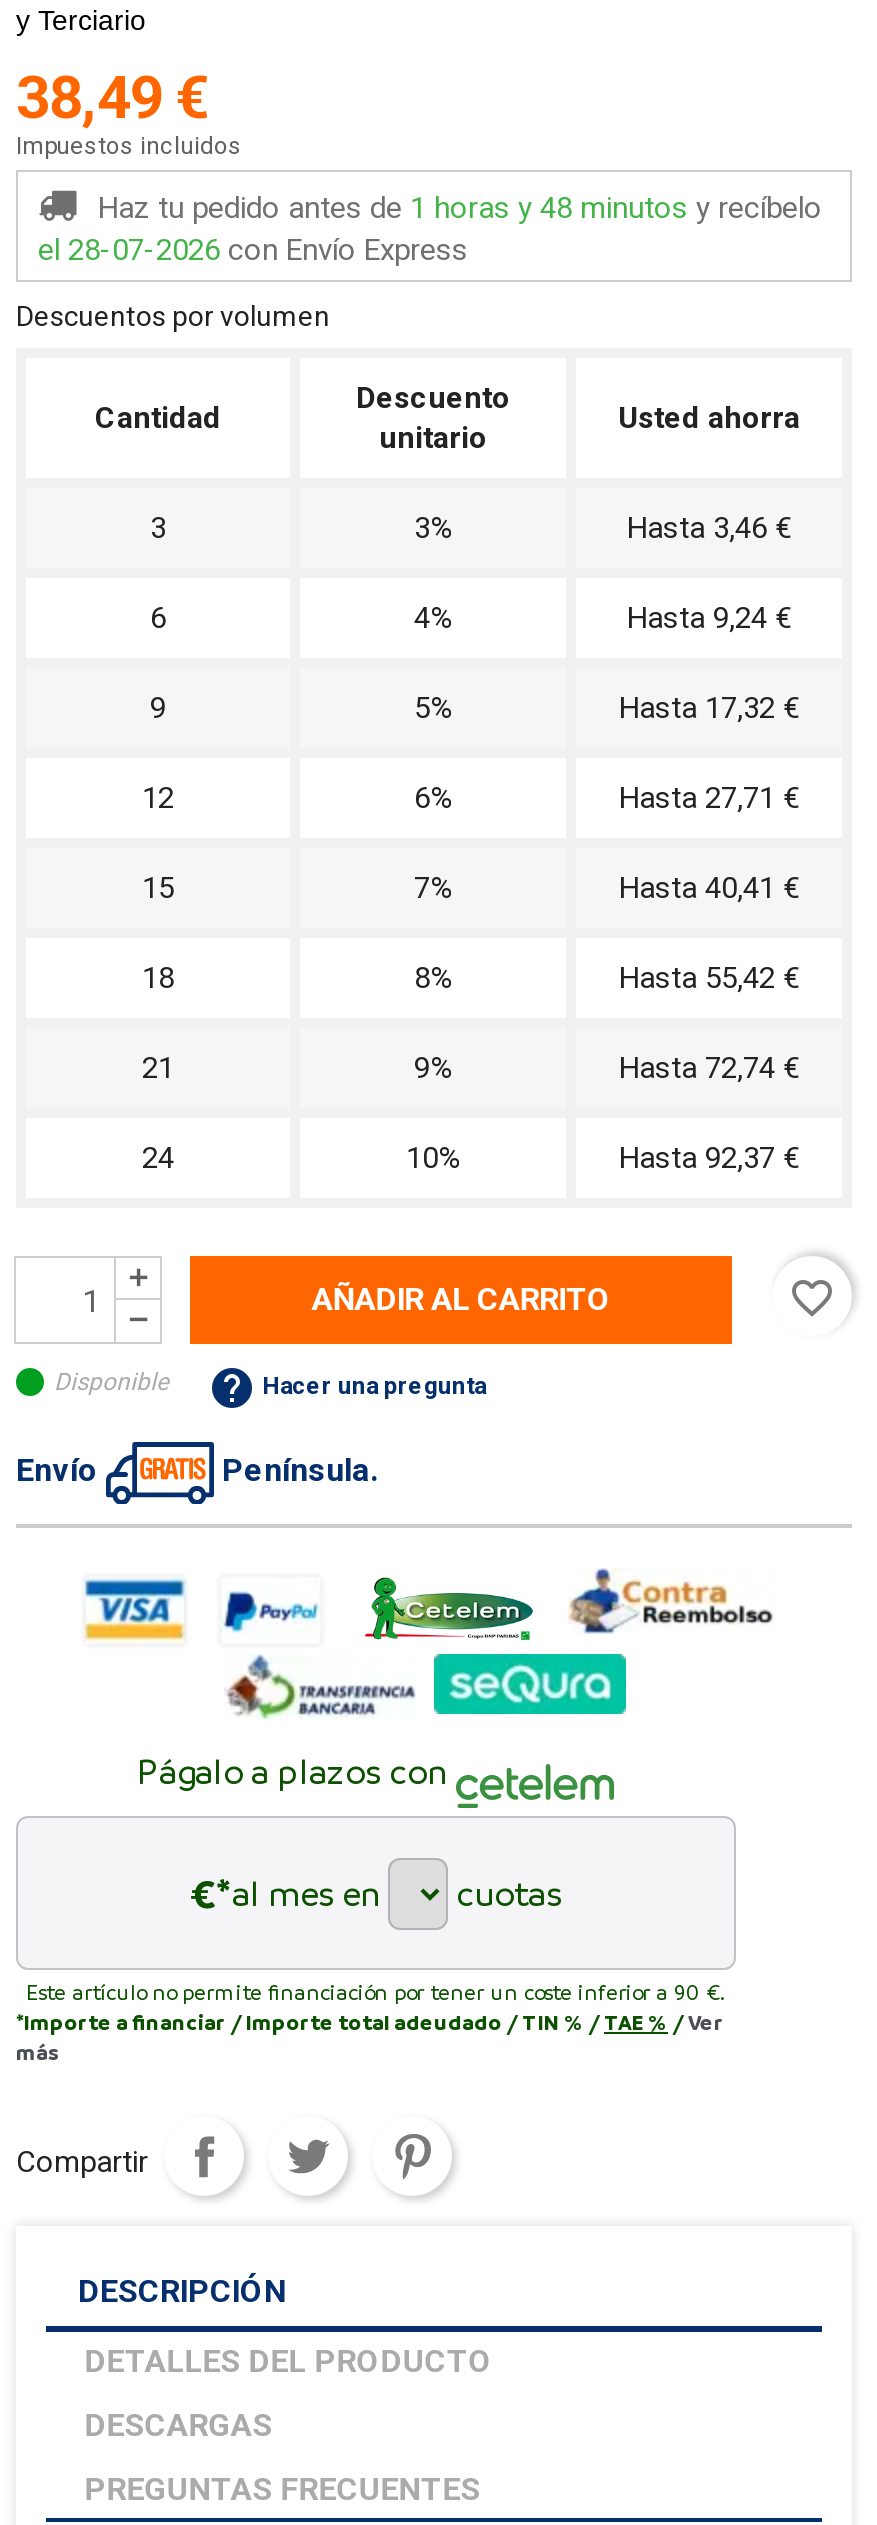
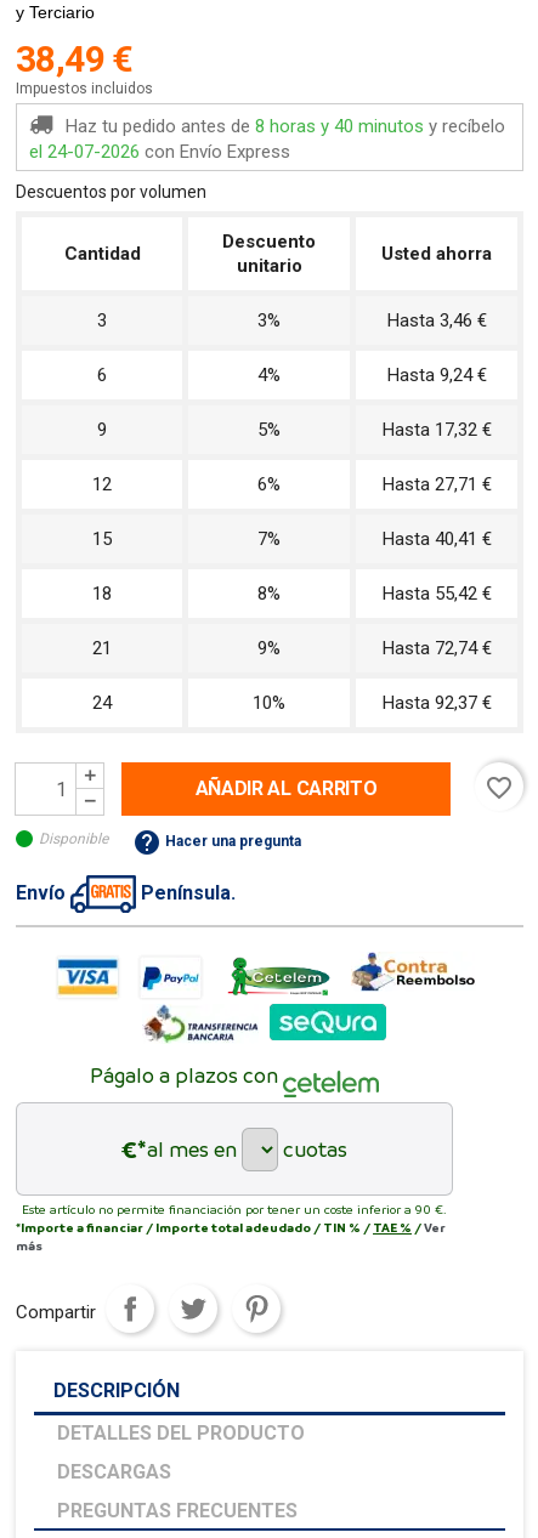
[98,190,822,226] Haz tu pedido antes de 1 horas y 48 minutos y recíbelo -> [66,115,505,137] Haz tu pedido antes de 8 horas y 40 minutos y recíbelo
[38,232,468,268] el 28-07-2026 con Envío Express -> [29,141,290,163] el 24-07-2026 con Envío Express

